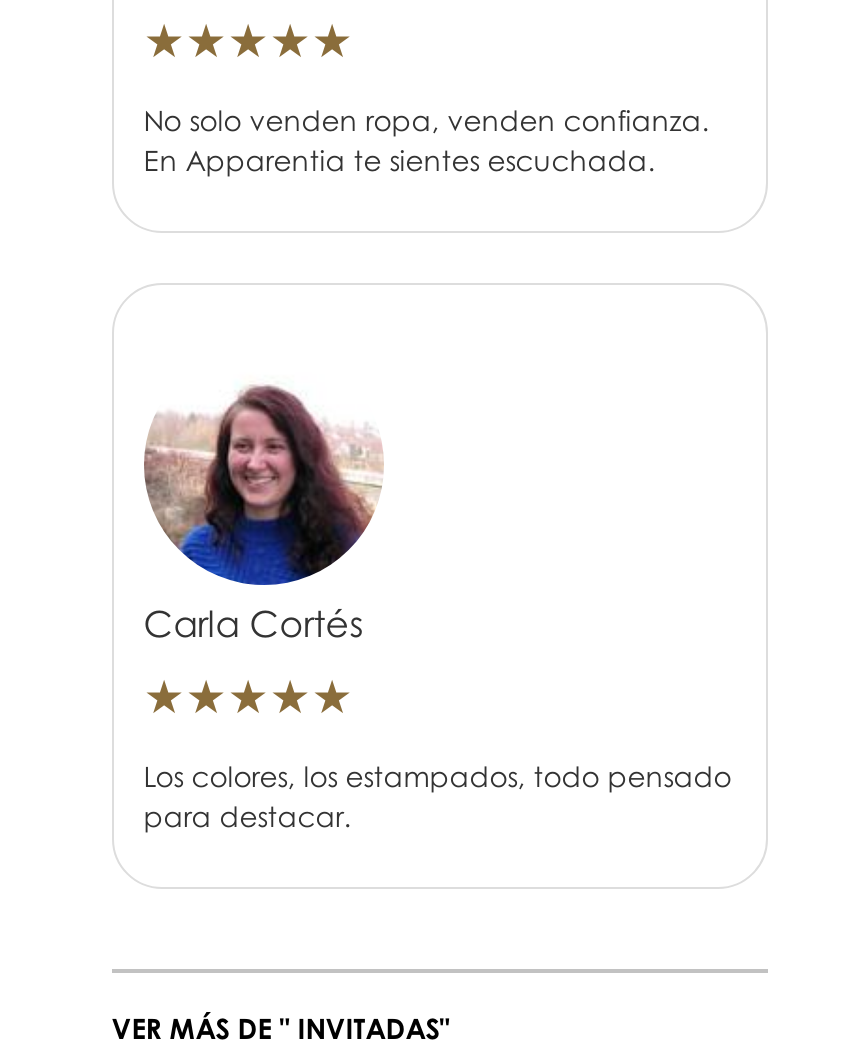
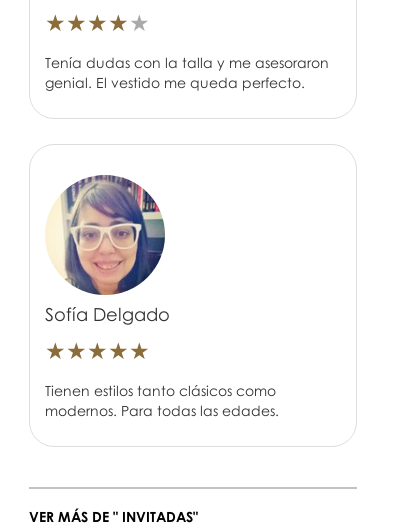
[144,102,710,176] No solo venden ropa, venden confianza. | En Apparentia te sientes escuchada. -> [45,54,329,91] Tenía dudas con la talla y me asesoraron | genial. El vestido me queda perfecto.
[142,345,384,644] [image] | Carla Cortés -> [45,174,170,325] [image] | Sofía Delgado
[144,758,732,832] Los colores, los estampados, todo pensado | para destacar. -> [45,382,279,419] Tienen estilos tanto clásicos como | modernos. Para todas las edades.

